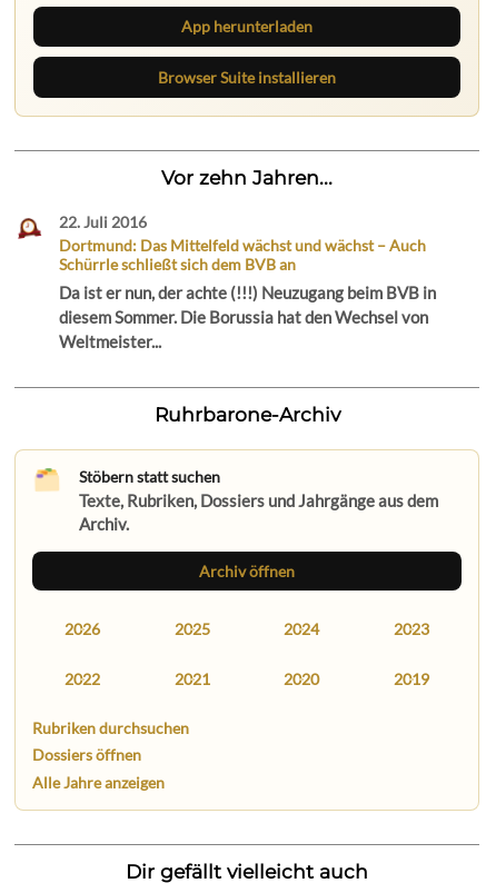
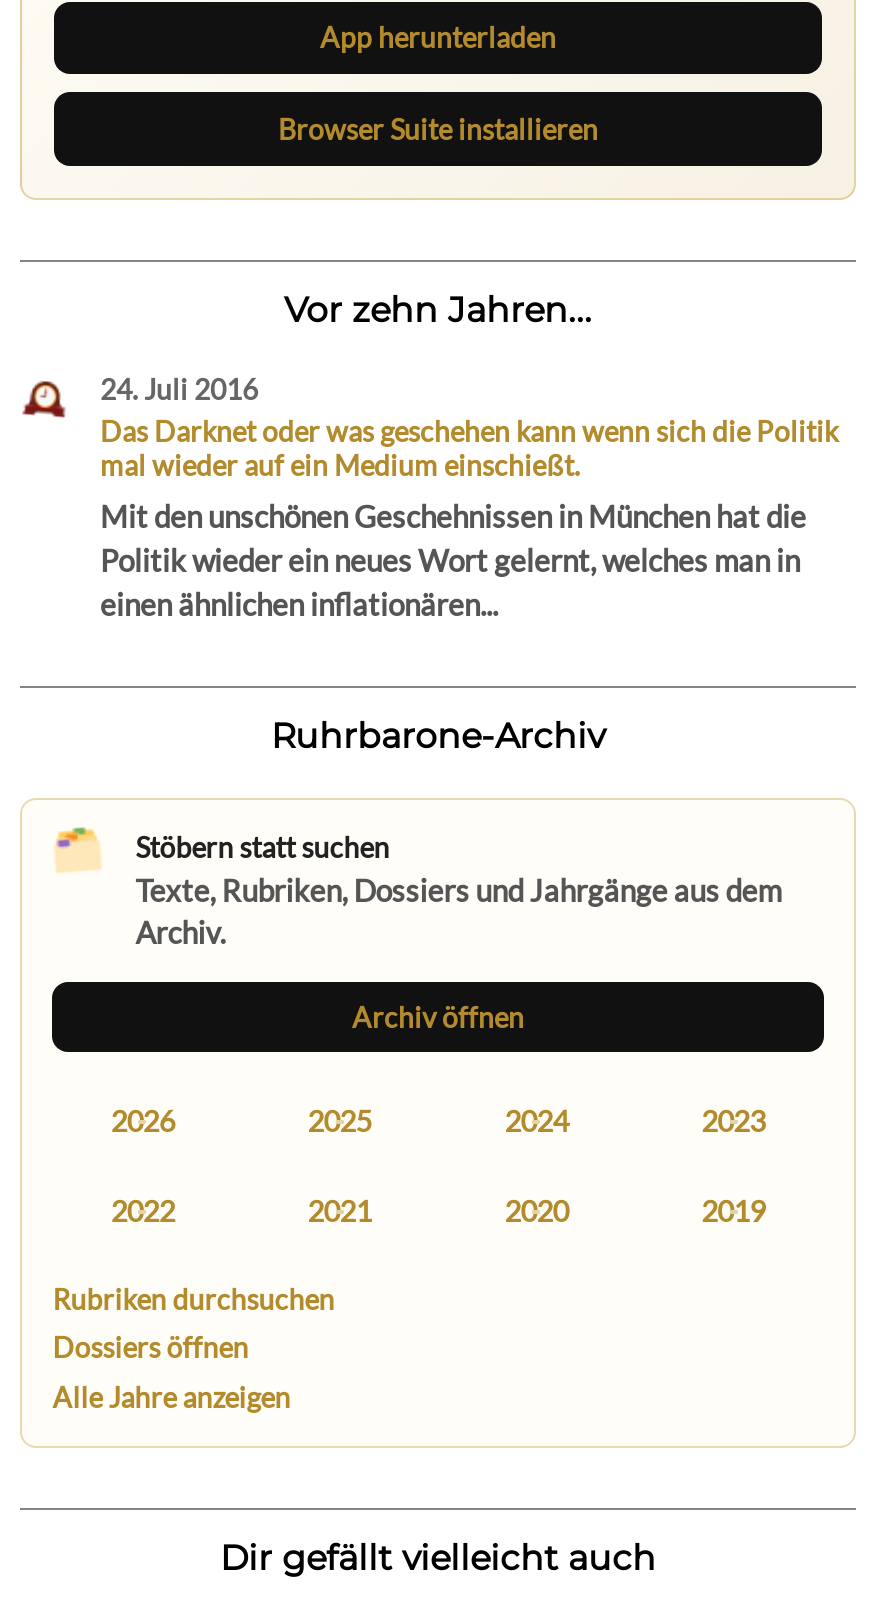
[59,212,436,351] 22. Juli 2016 | Dortmund: Das Mittelfeld wächst und wächst – Auch | Schürrle schließt sich dem BVB an | Da ist er nun, der achte (!!!) Neuzugang beim BVB in | diesem Sommer. Die Borussia hat den Wechsel von | Weltmeister... -> [100,372,838,622] 24. Juli 2016 | Das Darknet oder was geschehen kann wenn sich die Politik | mal wieder auf ein Medium einschießt. | Mit den unschönen Geschehnissen in München hat die | Politik wieder ein neues Wort gelernt, welches man in | einen ähnlichen inflationären...

